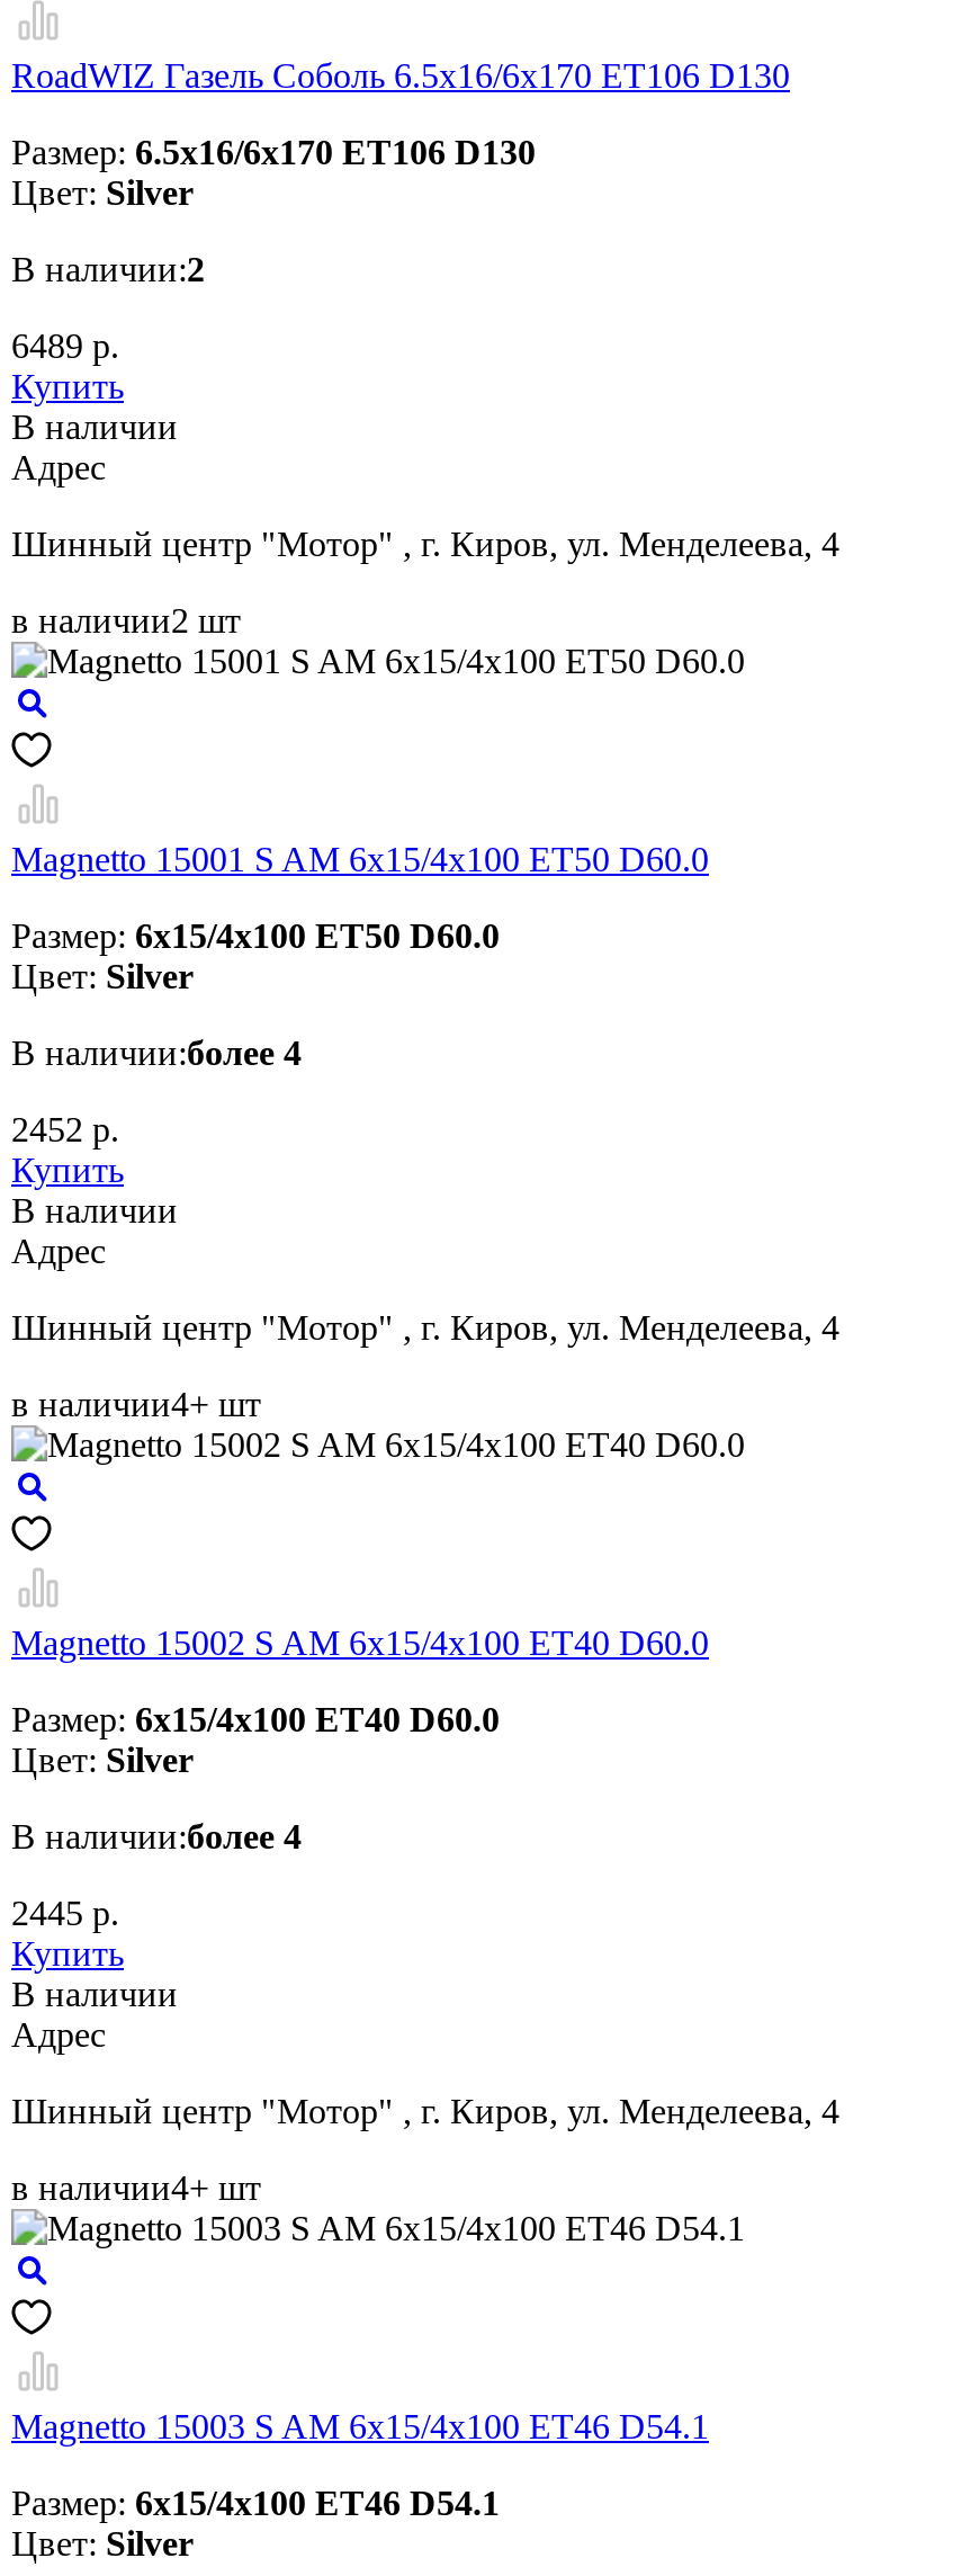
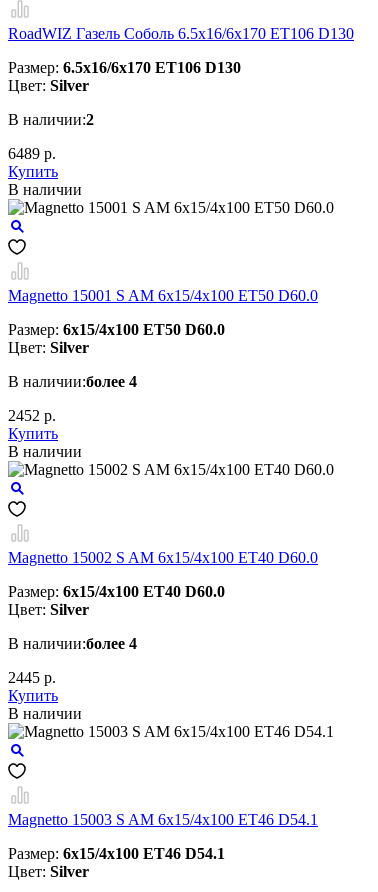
[11,448,839,639] Aдрес | Шинный центр "Мотор" , г. Киров, ул. Менделеева, 4 | в наличии2 шт -> none
[11,1231,839,1423] Aдрес | Шинный центр "Мотор" , г. Киров, ул. Менделеева, 4 | в наличии4+ шт -> none
[11,2015,839,2206] Aдрес | Шинный центр "Мотор" , г. Киров, ул. Менделеева, 4 | в наличии4+ шт -> none

